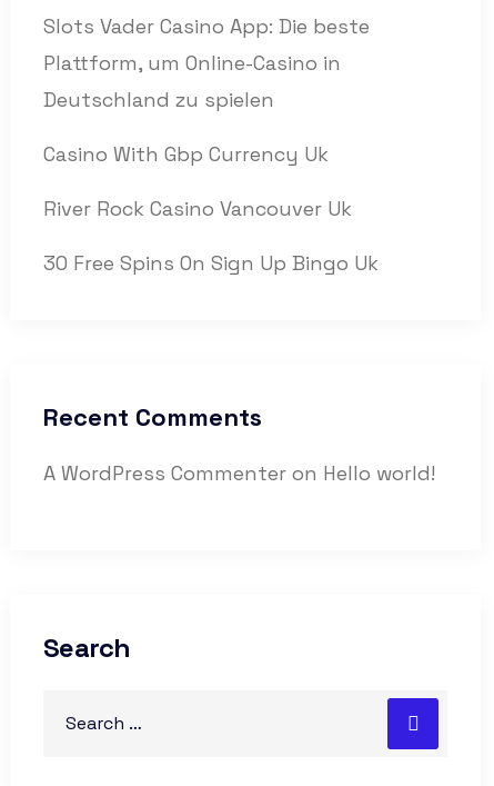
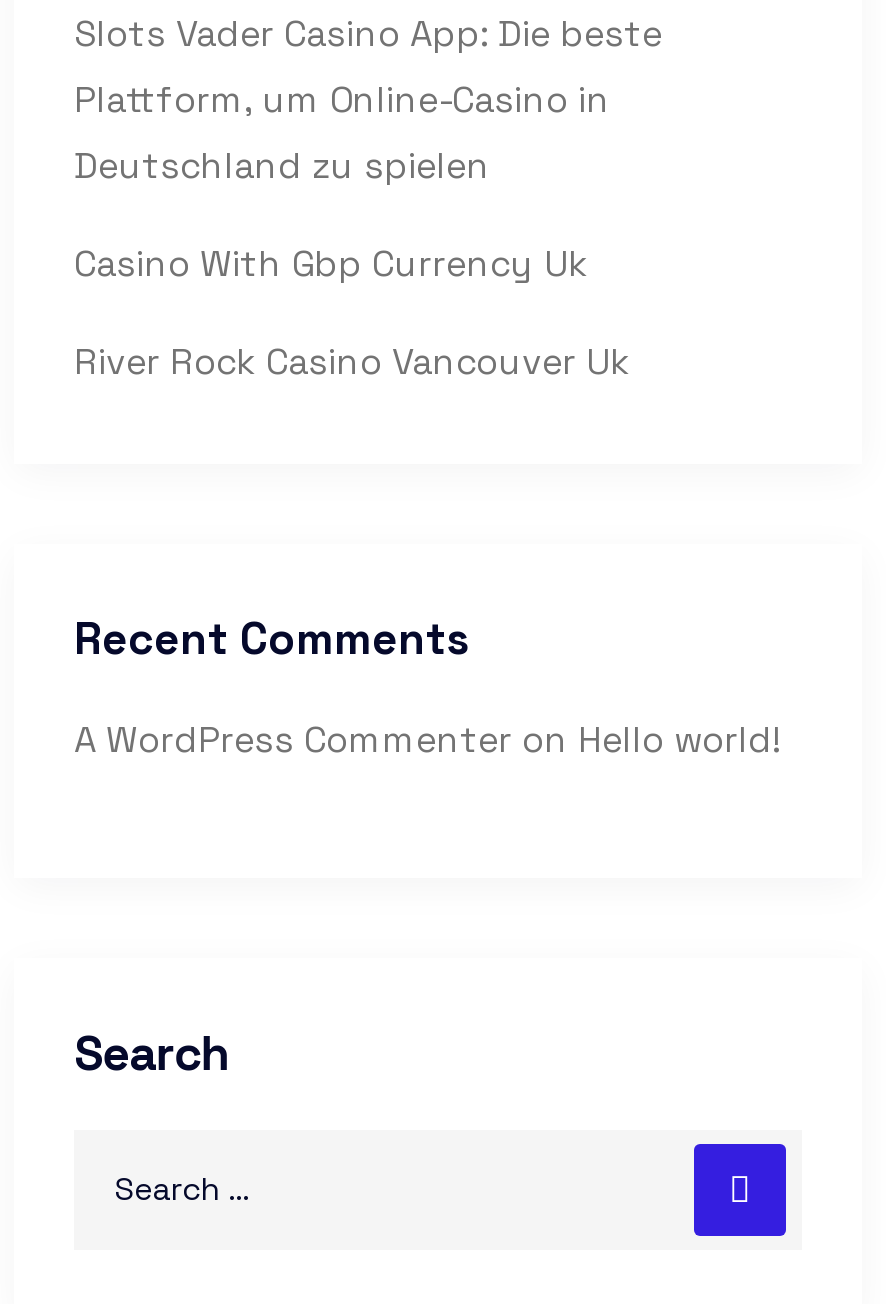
[43,250,379,276] 30 Free Spins On Sign Up Bingo Uk -> none

